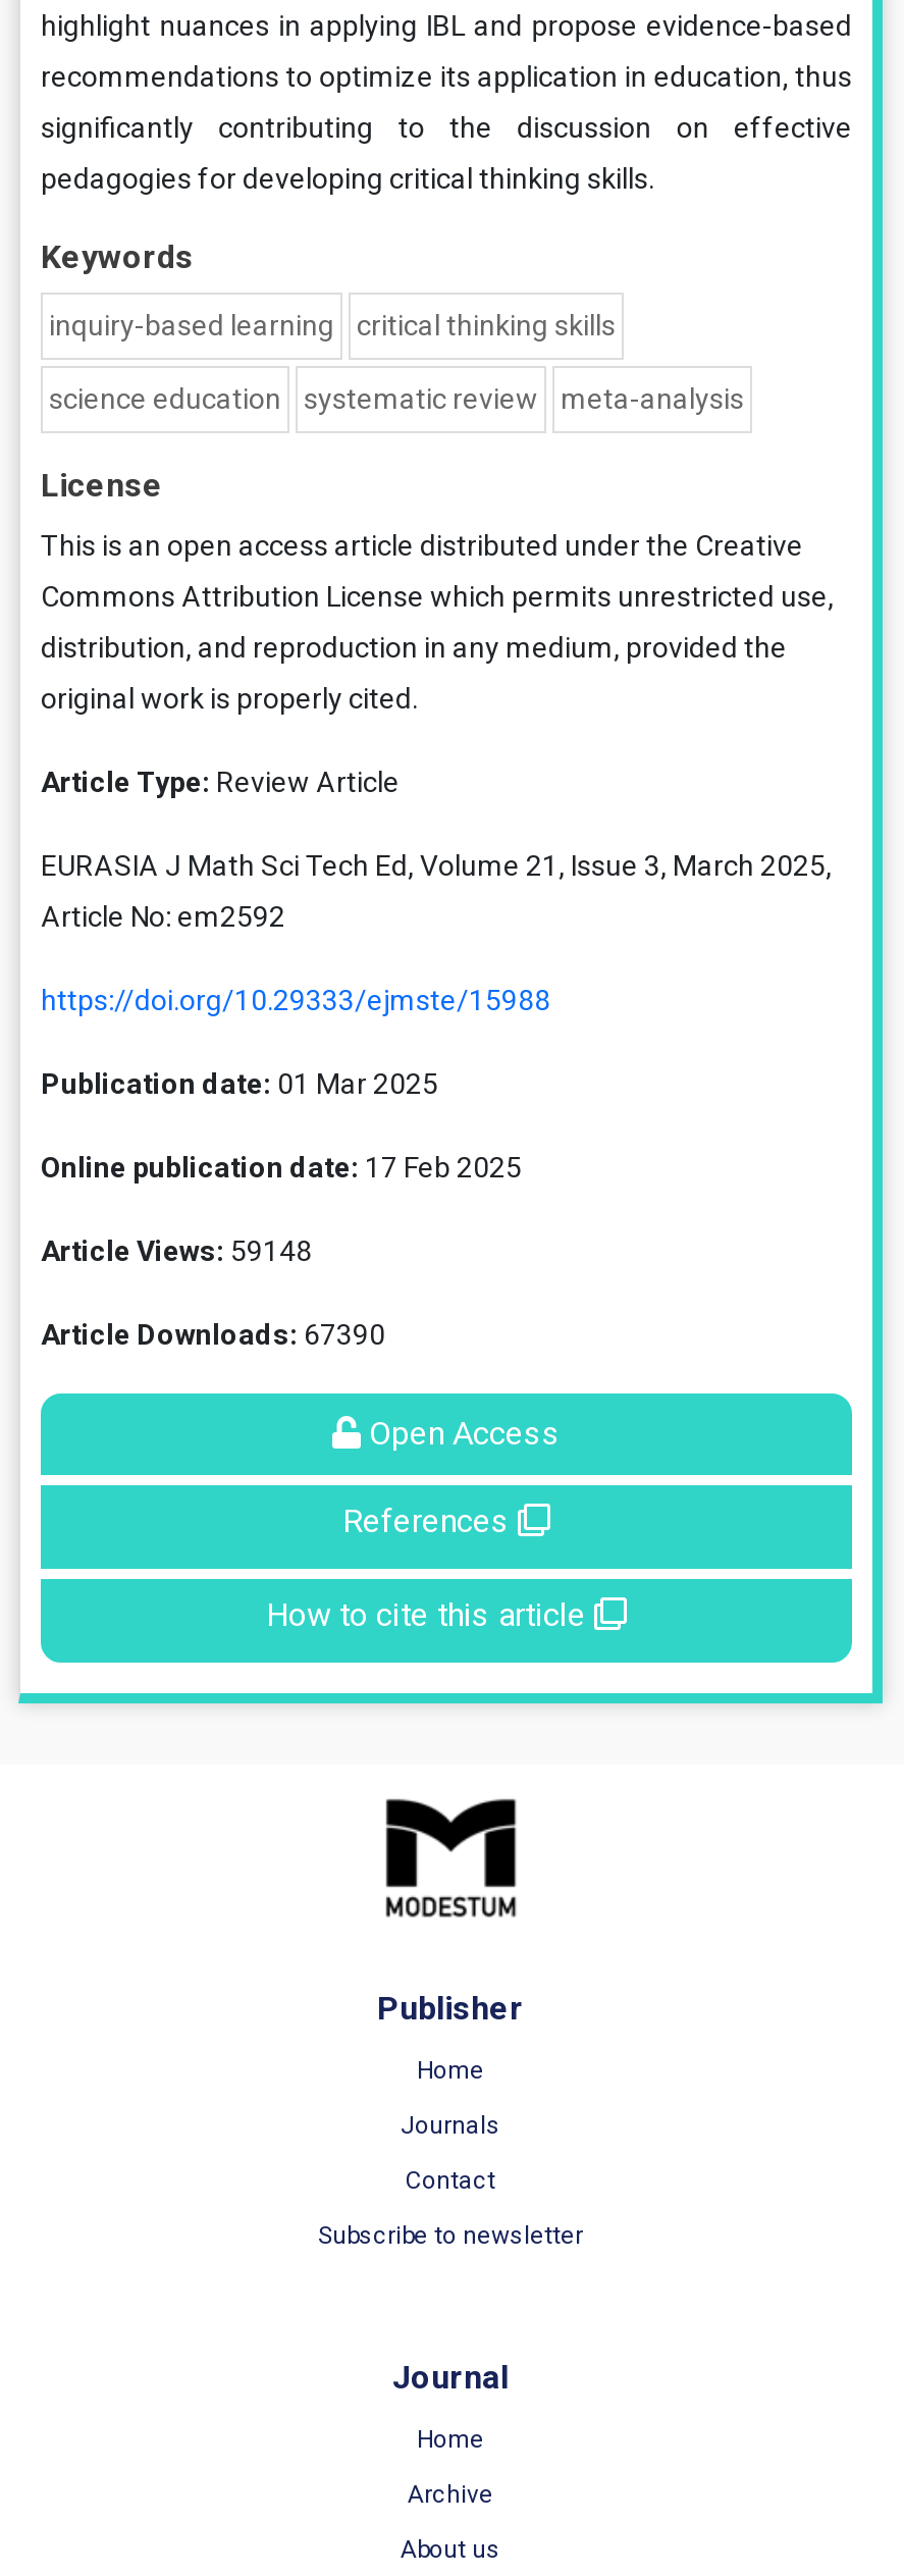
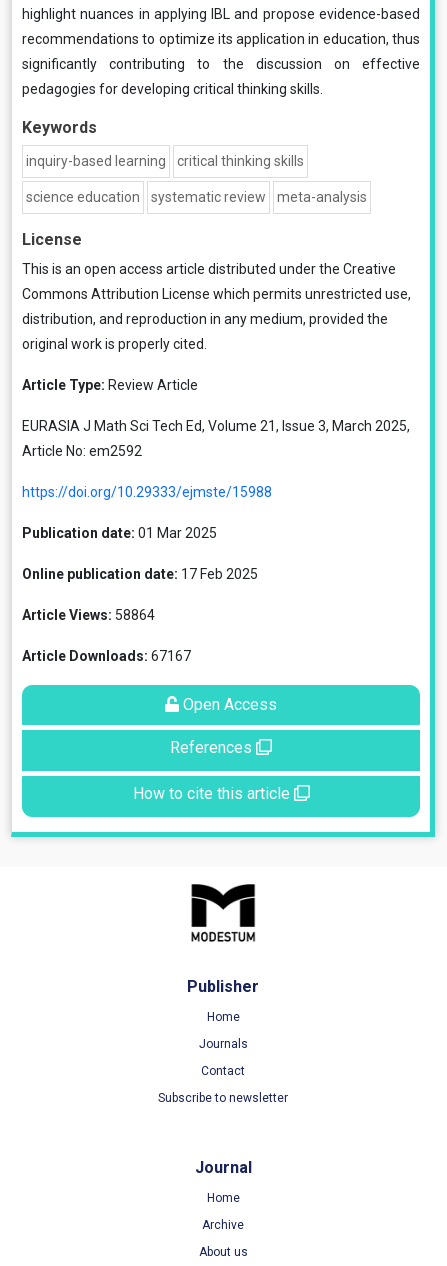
[41,1234,312,1267] Article Views: 59148 -> [22,607,155,623] Article Views: 58864
[41,1318,385,1351] Article Downloads: 67390 -> [22,648,191,664] Article Downloads: 67167

